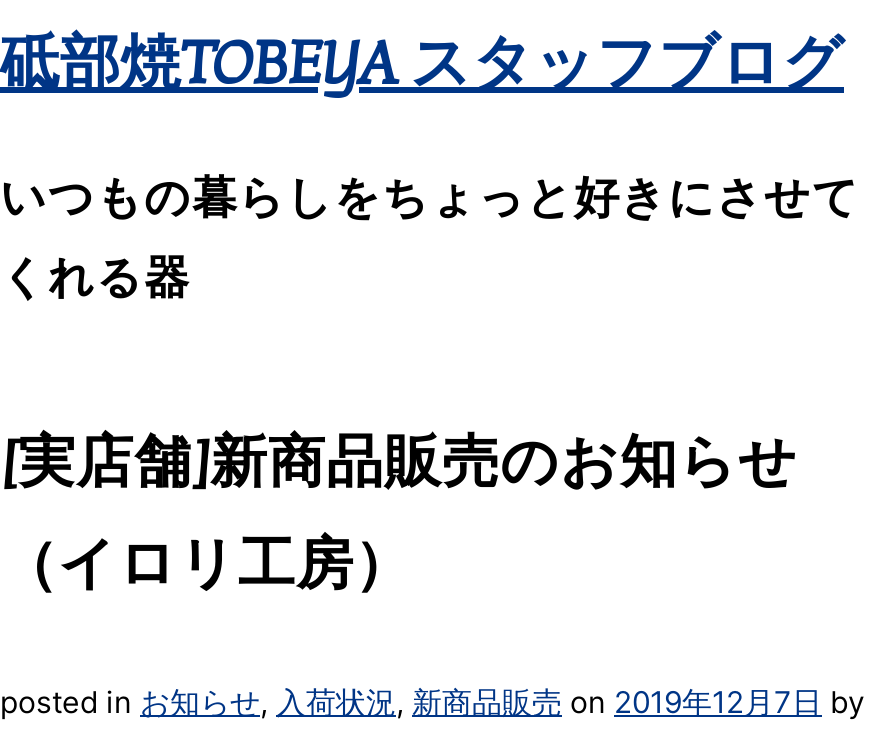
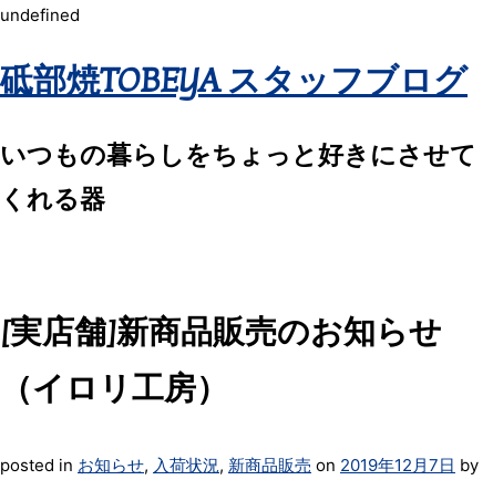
none -> [0,4,80,25] undefined

